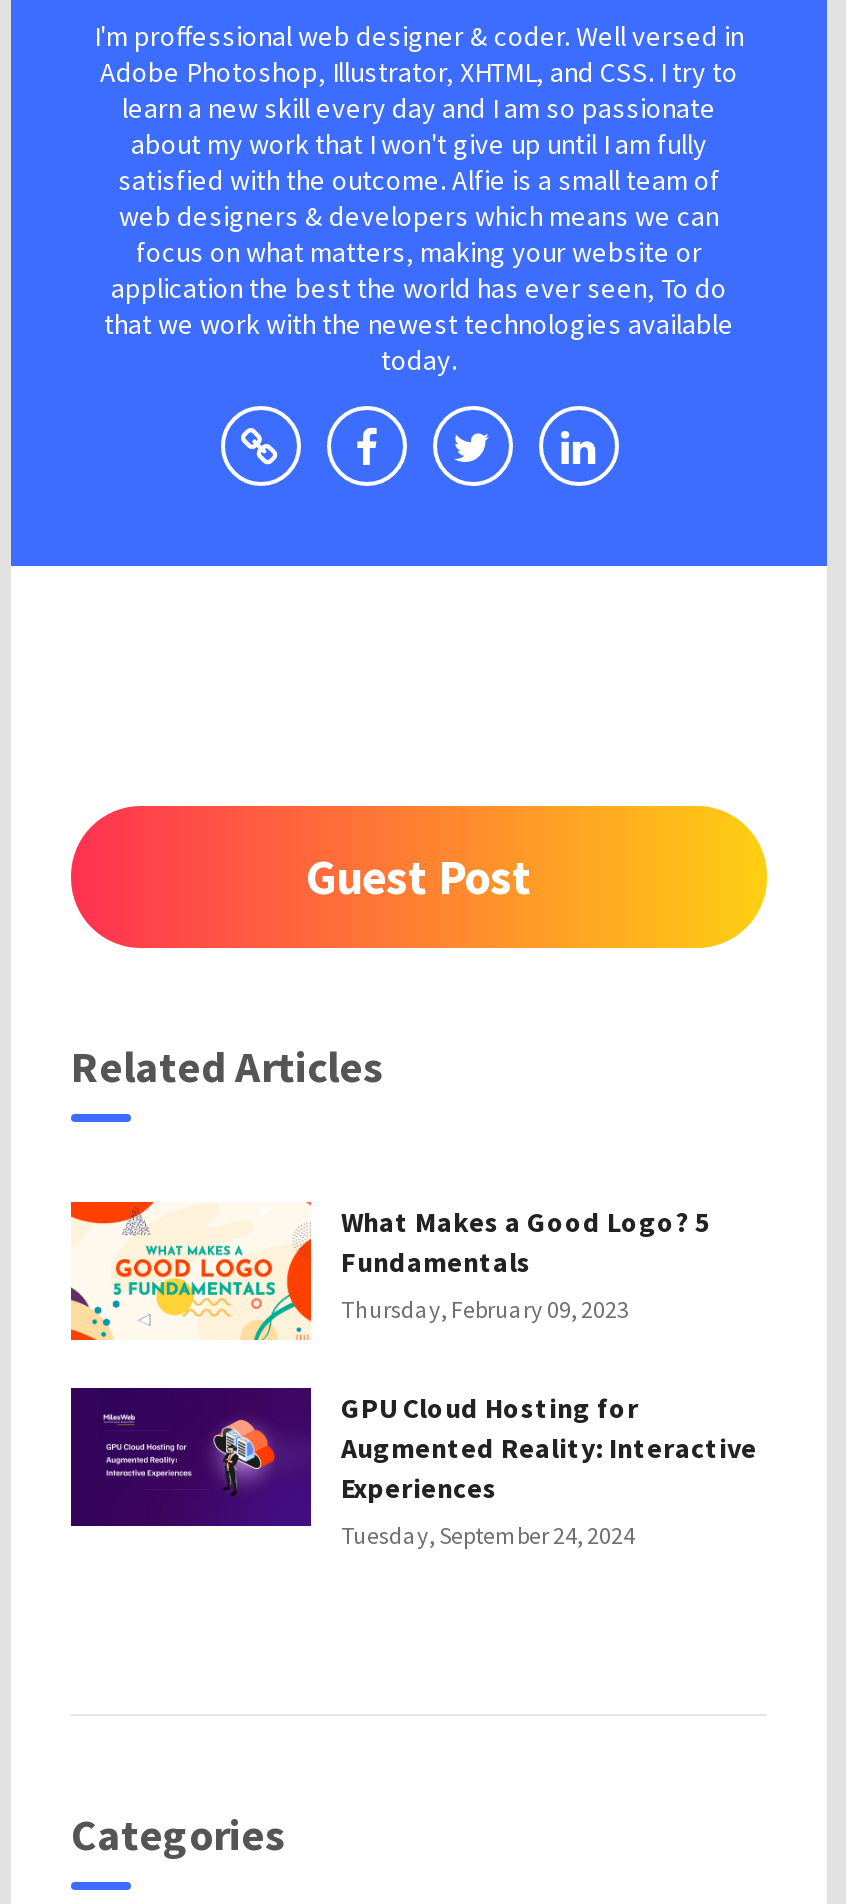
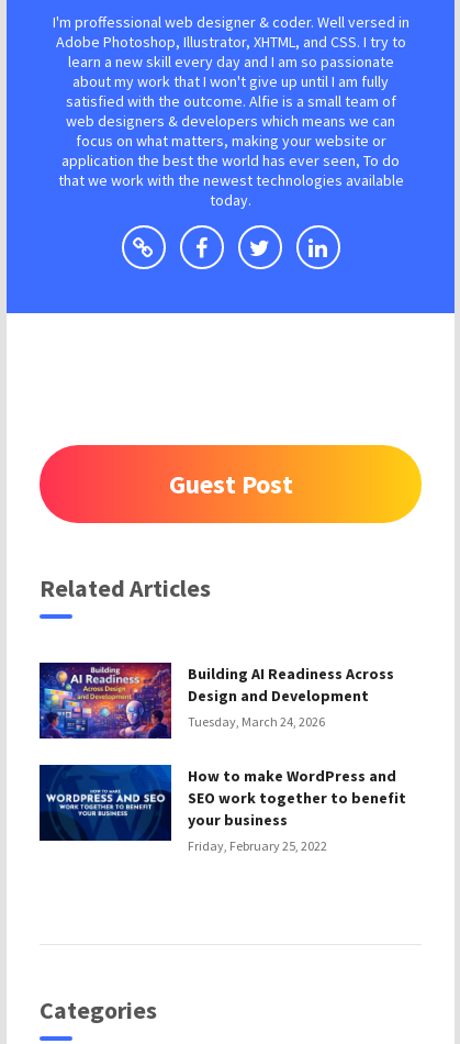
[69,1200,709,1342] [image] | What Makes a Good Logo? 5 | Fundamentals | Thursday, February 09, 2023 -> [38,662,394,740] [image] | Building AI Readiness Across | Design and Development | Tuesday, March 24, 2026
[71,1388,757,1550] [image] | GPU Cloud Hosting for | Augmented Reality: Interactive | Experiences | Tuesday, September 24, 2024 -> [40,765,406,854] [image] | How to make WordPress and | SEO work together to benefit | your business | Friday, February 25, 2022

